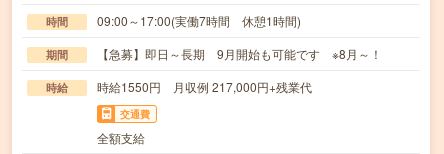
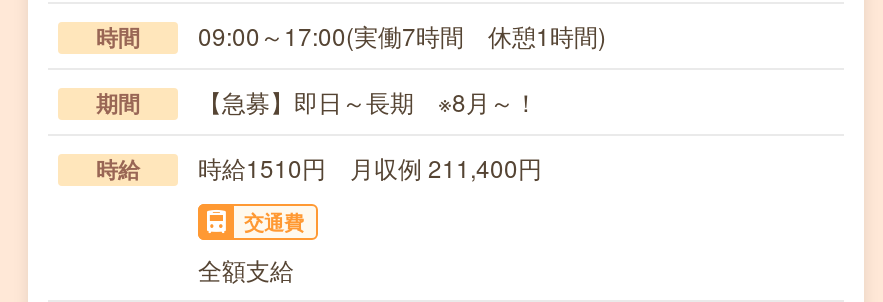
[97,45,382,62] 【急募】即日～長期 9月開始も可能です ※8月～！ -> [198,84,538,118] 【急募】即日～長期 ※8月～！
[97,78,312,95] 時給1550円 月収例 217,000円+残業代 -> [198,150,542,184] 時給1510円 月収例 211,400円

